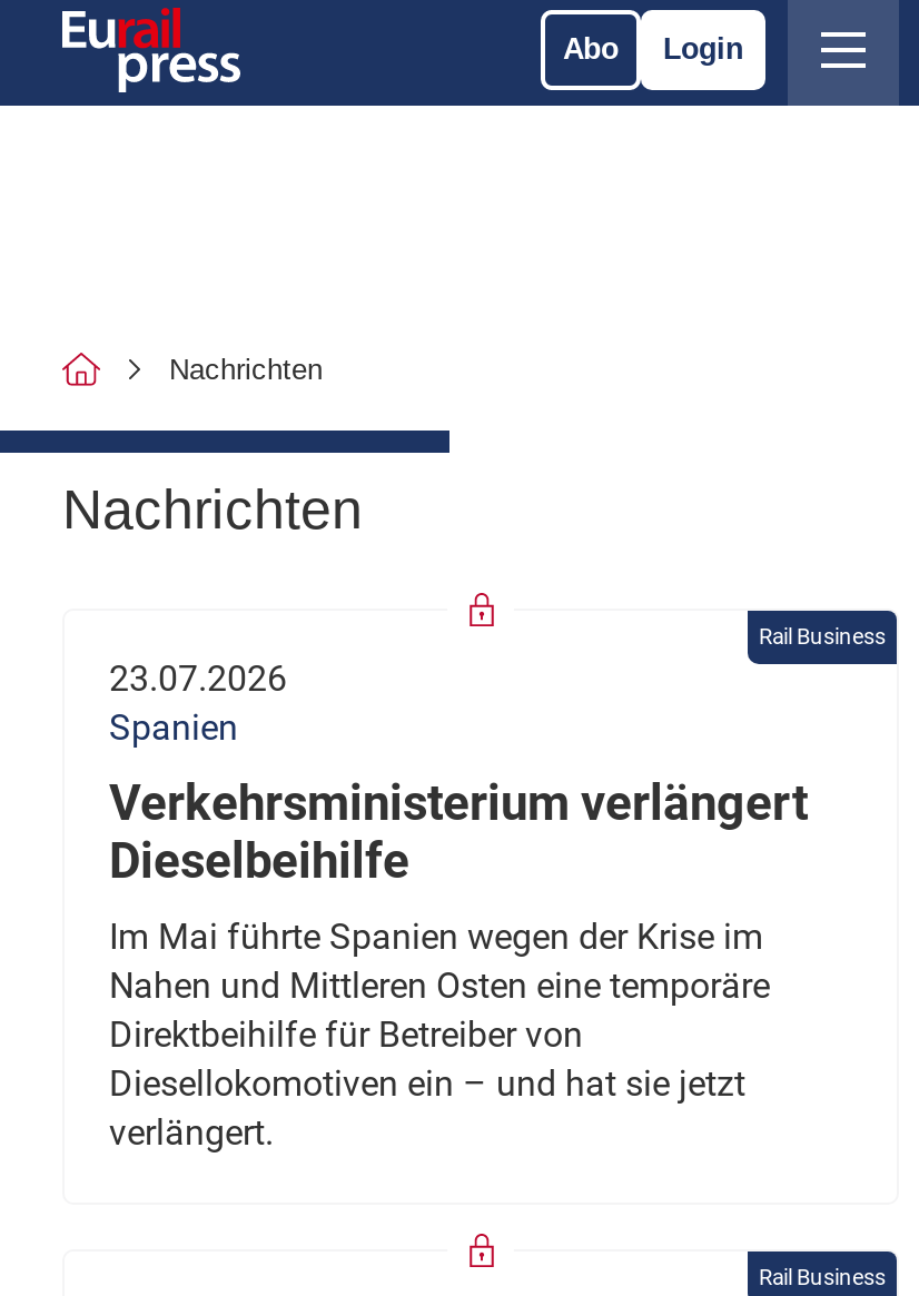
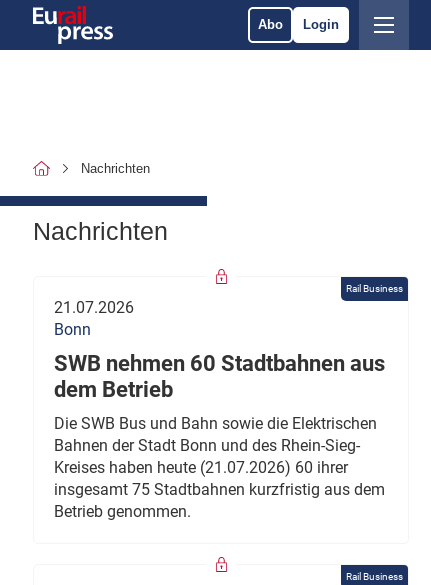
[109,658,287,749] 23.07.2026 | Spanien -> [54,298,134,339] 21.07.2026 | Bonn
[109,776,808,889] Verkehrsministerium verlängert | Dieselbeihilfe -> [54,351,385,402] SWB nehmen 60 Stadtbahnen aus | dem Betrieb
[109,916,770,1154] Im Mai führte Spanien wegen der Krise im | Nahen und Mittleren Osten eine temporäre | Direktbeihilfe für Betreiber von | Diesellokomotiven ein – und hat sie jetzt | verlängert. -> [54,414,385,521] Die SWB Bus und Bahn sowie die Elektrischen | Bahnen der Stadt Bonn und des Rhein-Sieg- | Kreises haben heute (21.07.2026) 60 ihrer | insgesamt 75 Stadtbahnen kurzfristig aus dem | Betrieb genommen.

